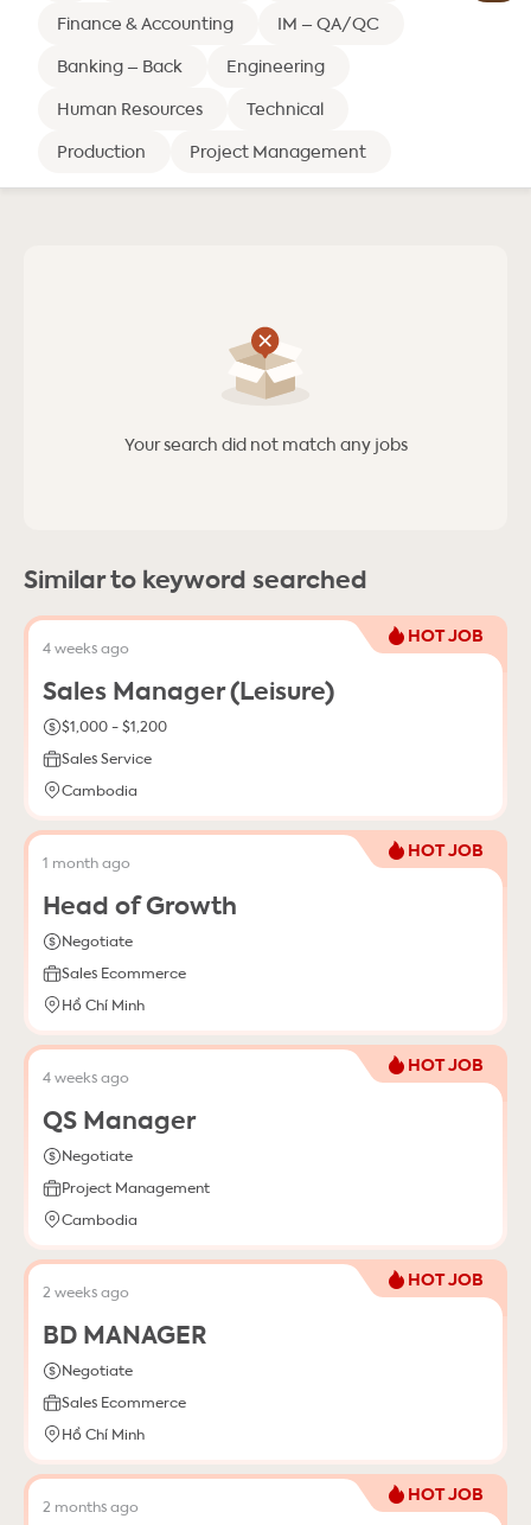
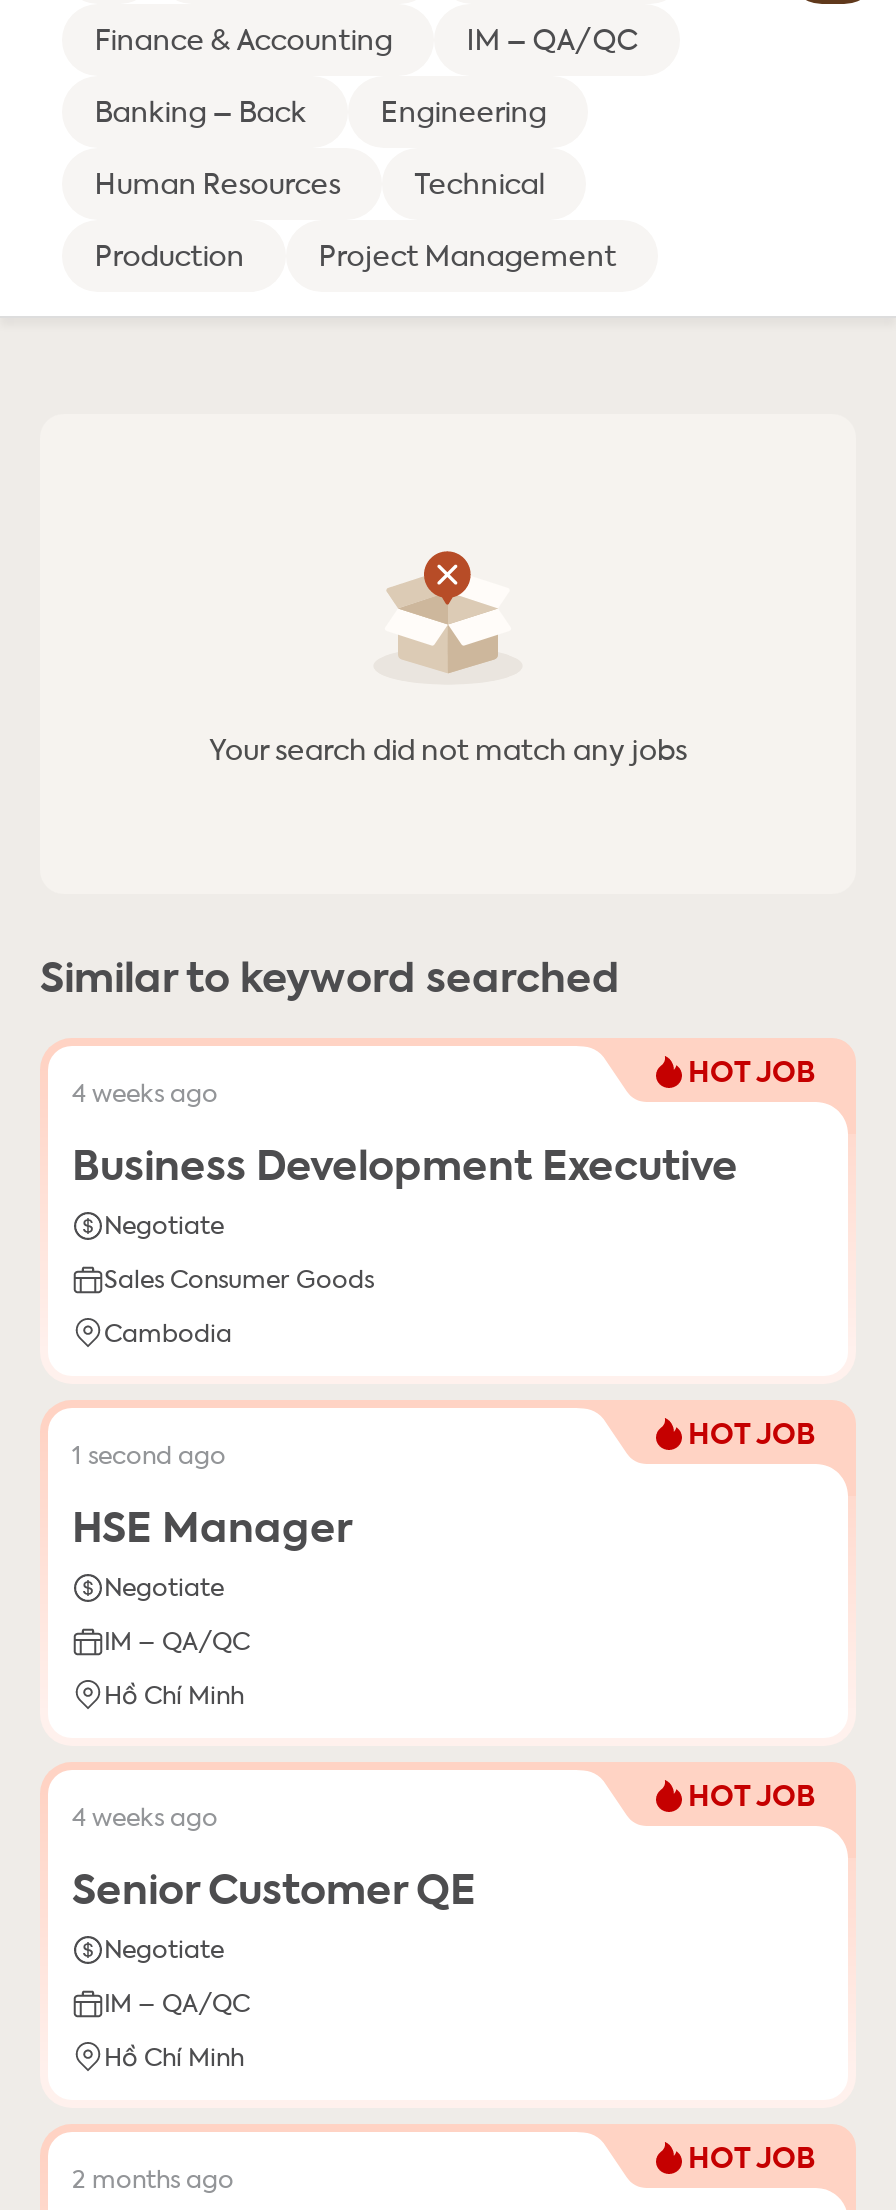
[43,671,334,735] Sales Manager (Leisure) | $1,000 - $1,200 -> [72,1132,738,1240] Business Development Executive | Negotiate
[62,746,152,767] Sales Service -> [104,1258,374,1294] Sales Consumer Goods
[43,850,237,920] 1 month ago | Head of Growth -> [72,1434,352,1552] 1 second ago | HSE Manager
[62,961,186,982] Sales Ecommerce -> [104,1620,250,1656] IM – QA/QC
[43,1100,196,1135] QS Manager -> [72,1856,476,1914] Senior Customer QE
[43,1175,484,1411] Project Management | Cambodia | HOT JOB | 2 weeks ago | BD MANAGER | Negotiate | Sales Ecommerce -> [104,1982,250,2018] IM – QA/QC

